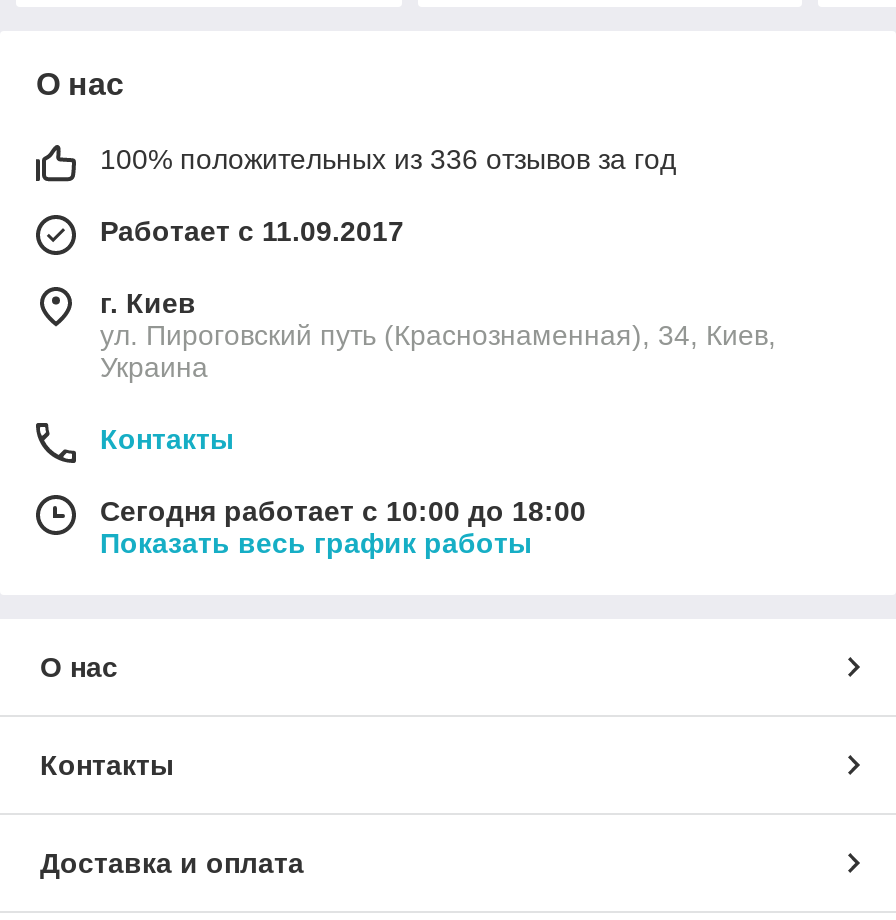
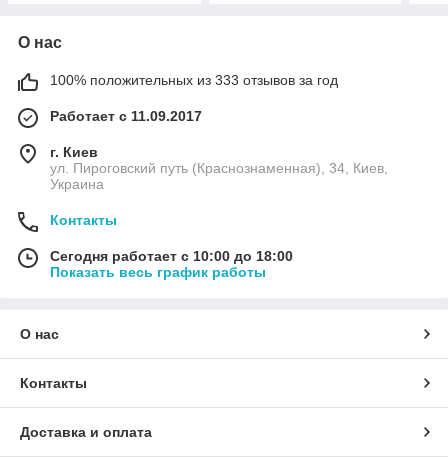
[100,143,676,175] 100% положительных из 336 отзывов за год -> [50,72,338,88] 100% положительных из 333 отзывов за год

